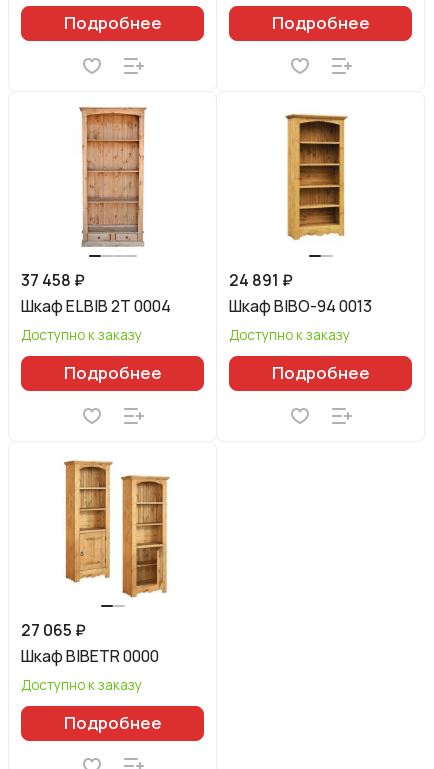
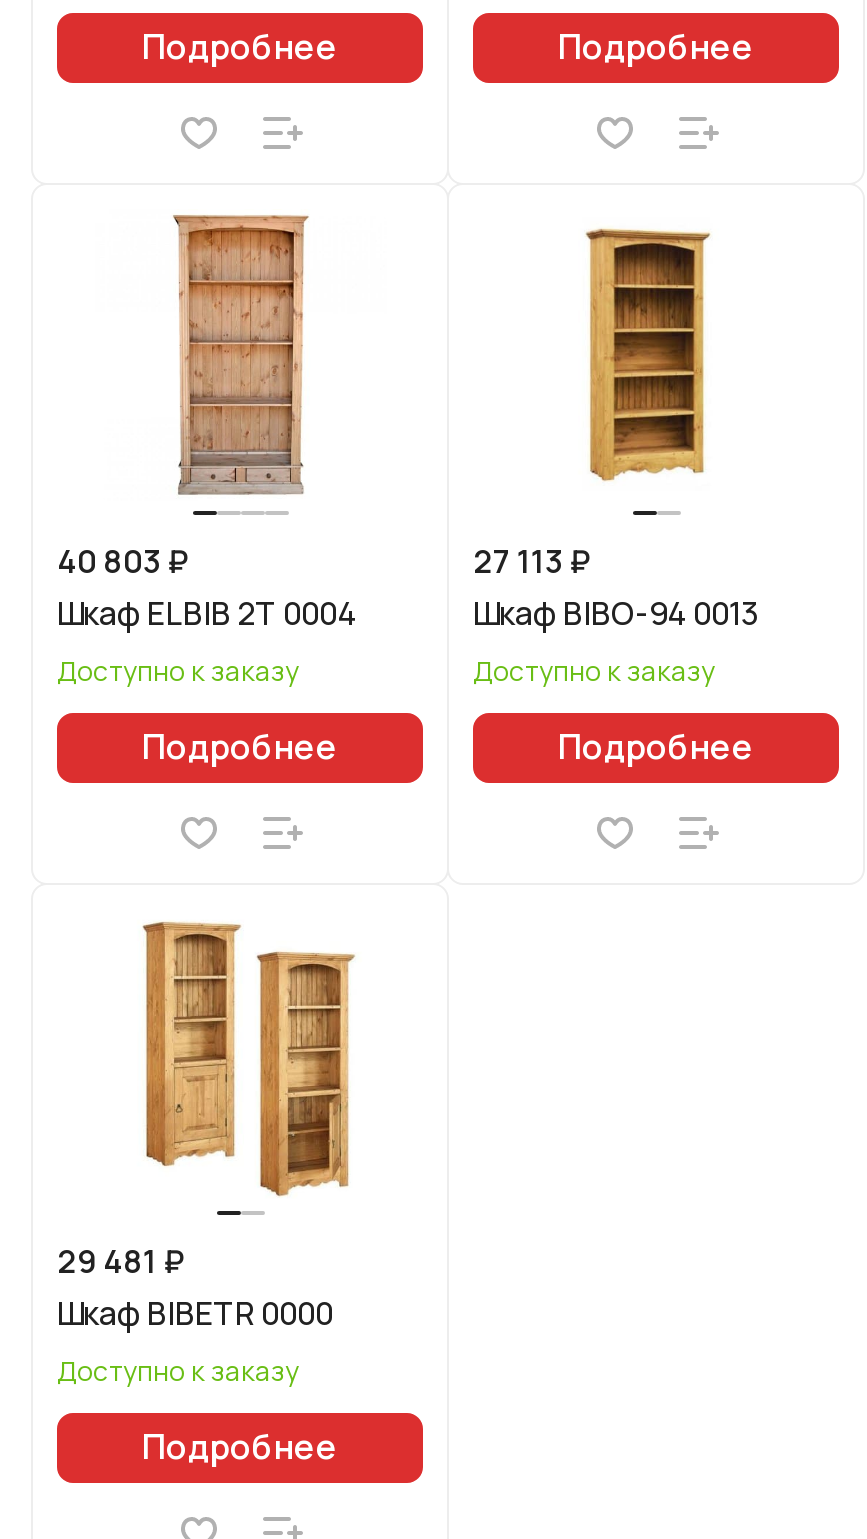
[21,268,85,290] 37 458 ₽ -> [57,538,189,582] 40 803 ₽
[229,268,293,290] 24 891 ₽ -> [473,538,591,582] 27 113 ₽
[21,618,86,640] 27 065 ₽ -> [57,1238,185,1282] 29 481 ₽

